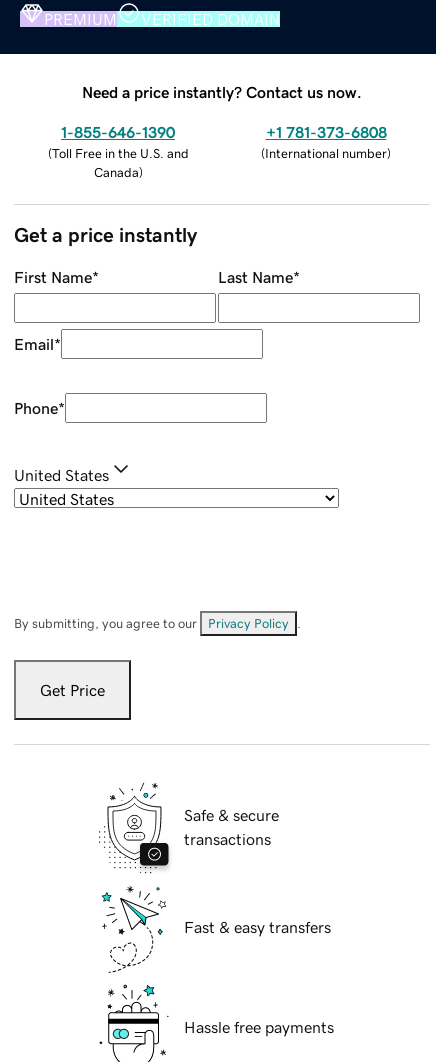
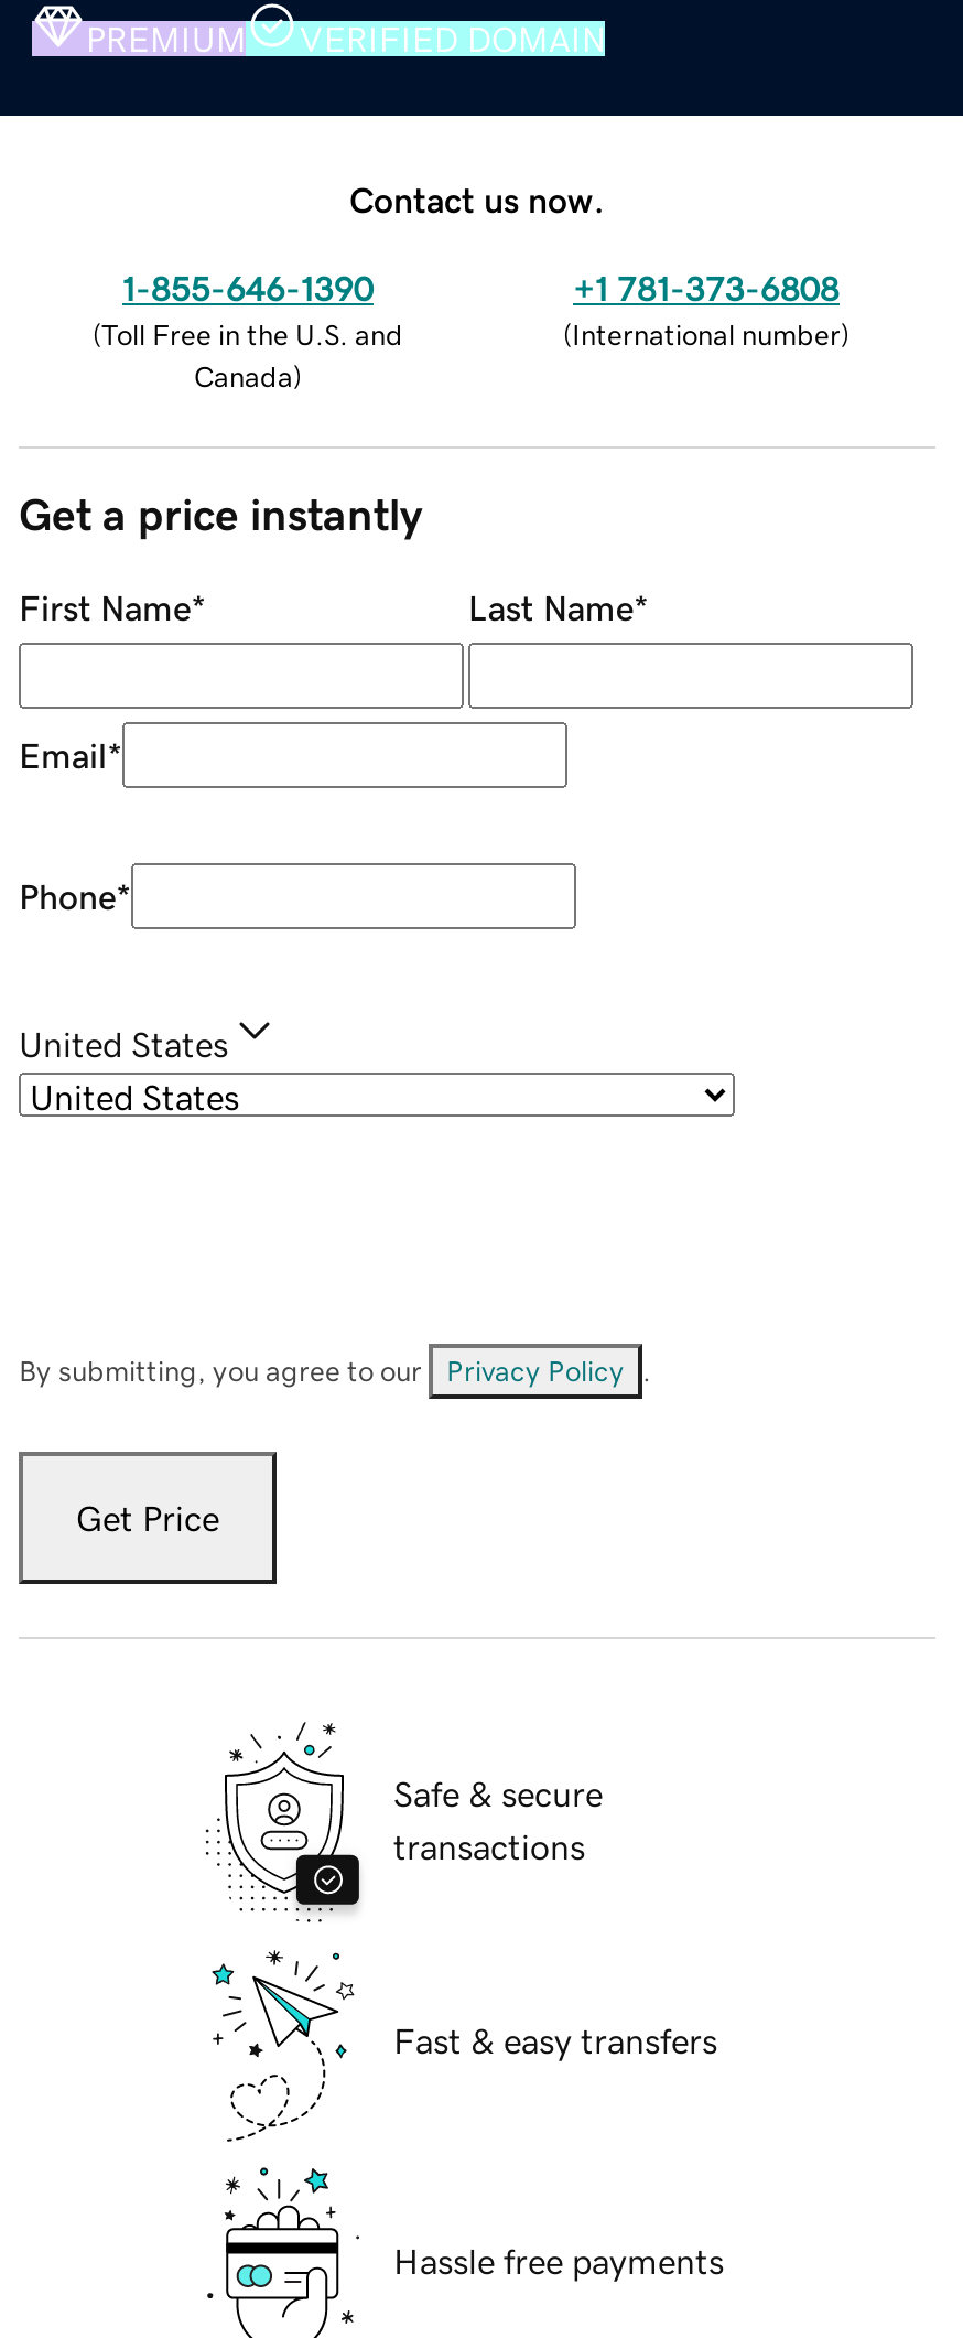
[82,84,362,100] Need a price instantly? Contact us now. -> [349,181,605,216] Contact us now.

